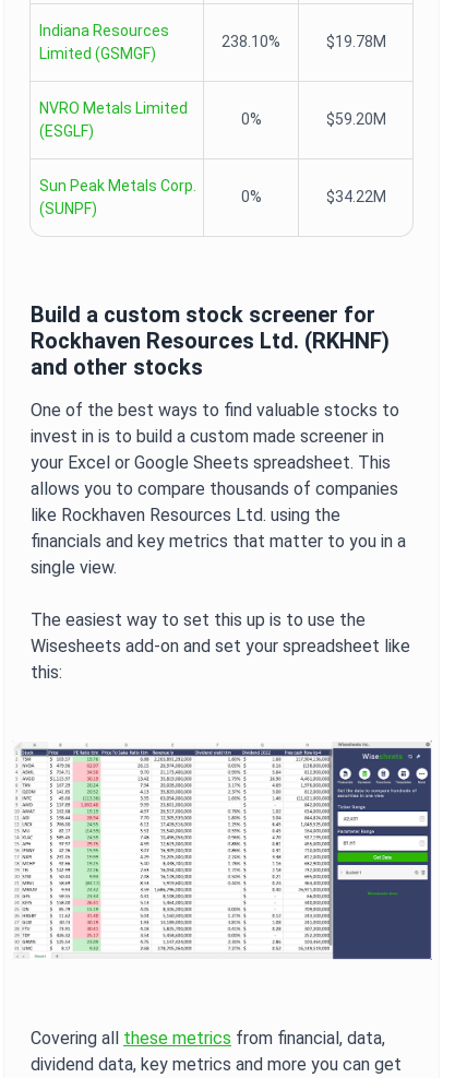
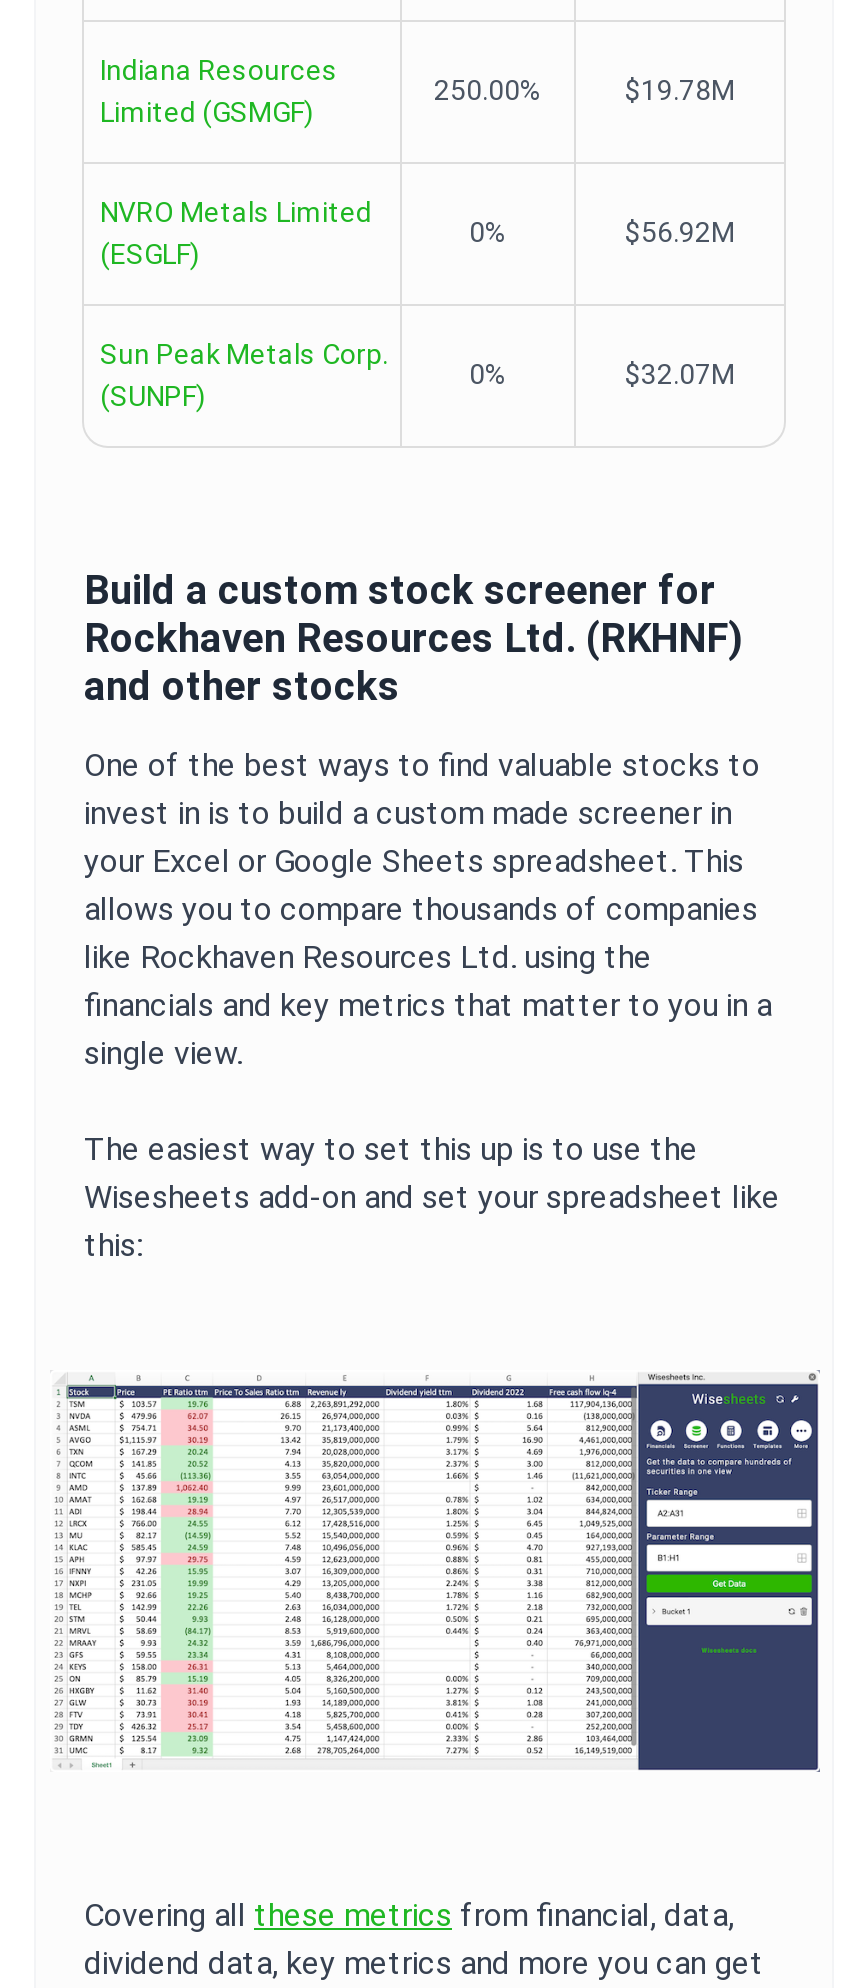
[221,33,280,50] 238.10% -> [434,74,542,106] 250.00%
[326,110,386,128] $59.20M -> [625,216,735,248] $56.92M
[326,188,386,205] $34.22M -> [625,358,735,390] $32.07M

